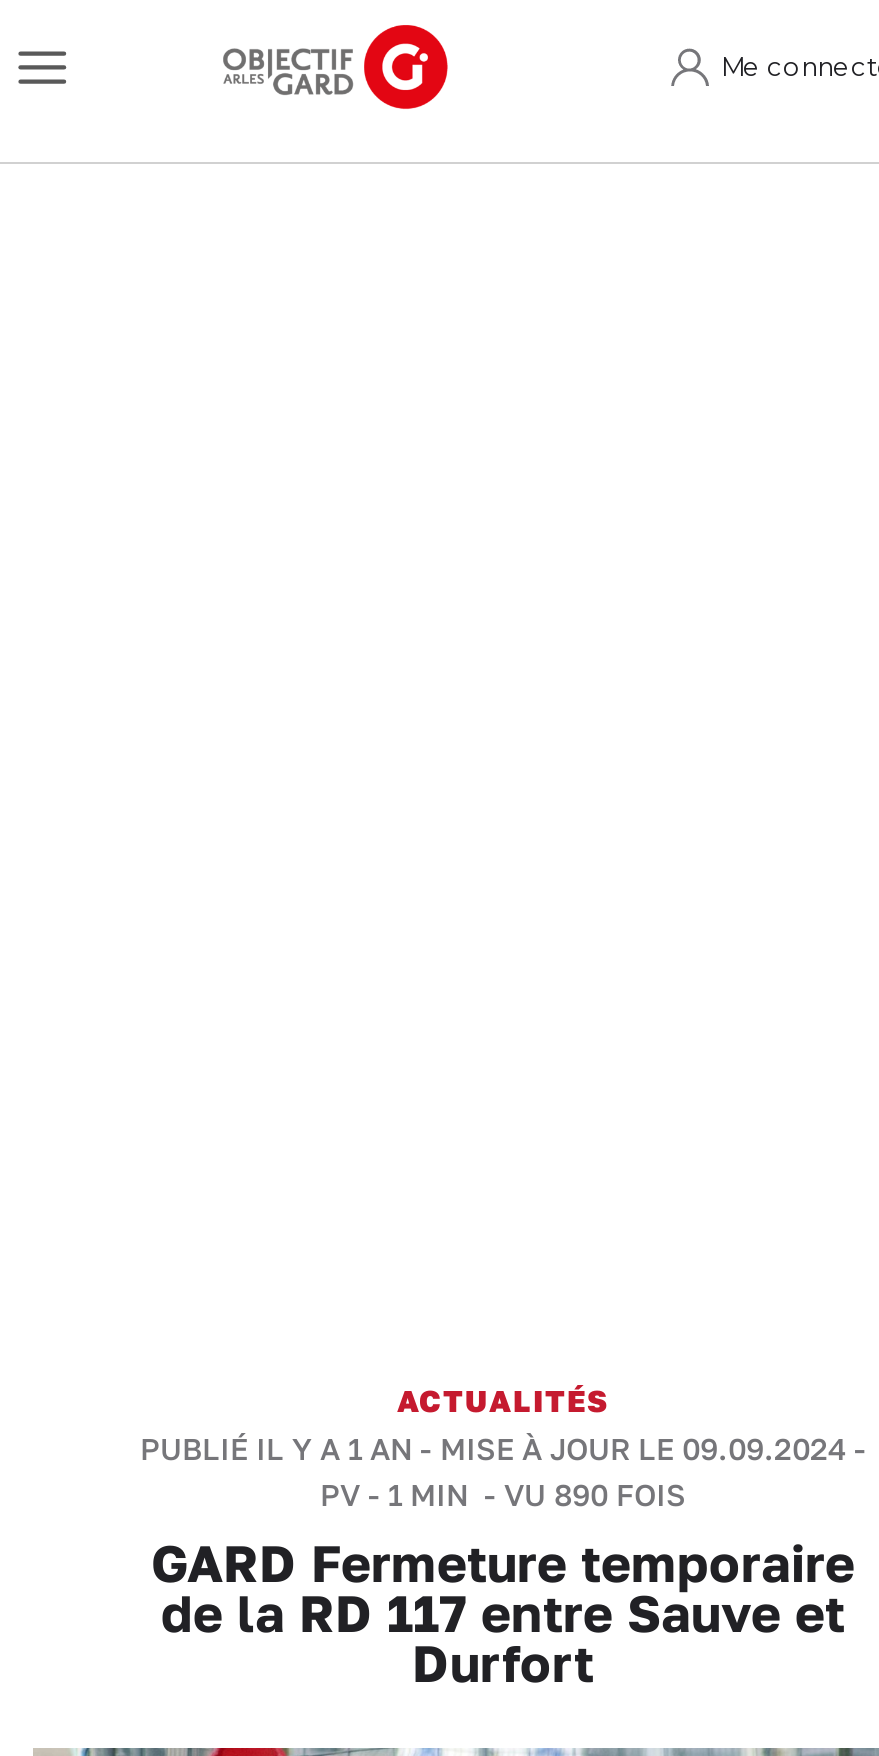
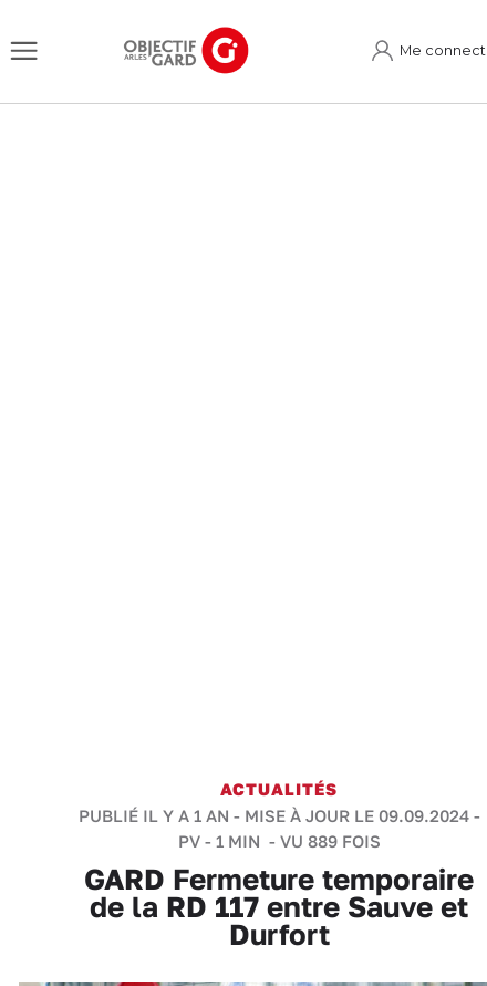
[320,1476,686,1512] PV - 1 MIN - VU 890 FOIS -> [178,831,380,851] PV - 1 MIN - VU 889 FOIS

